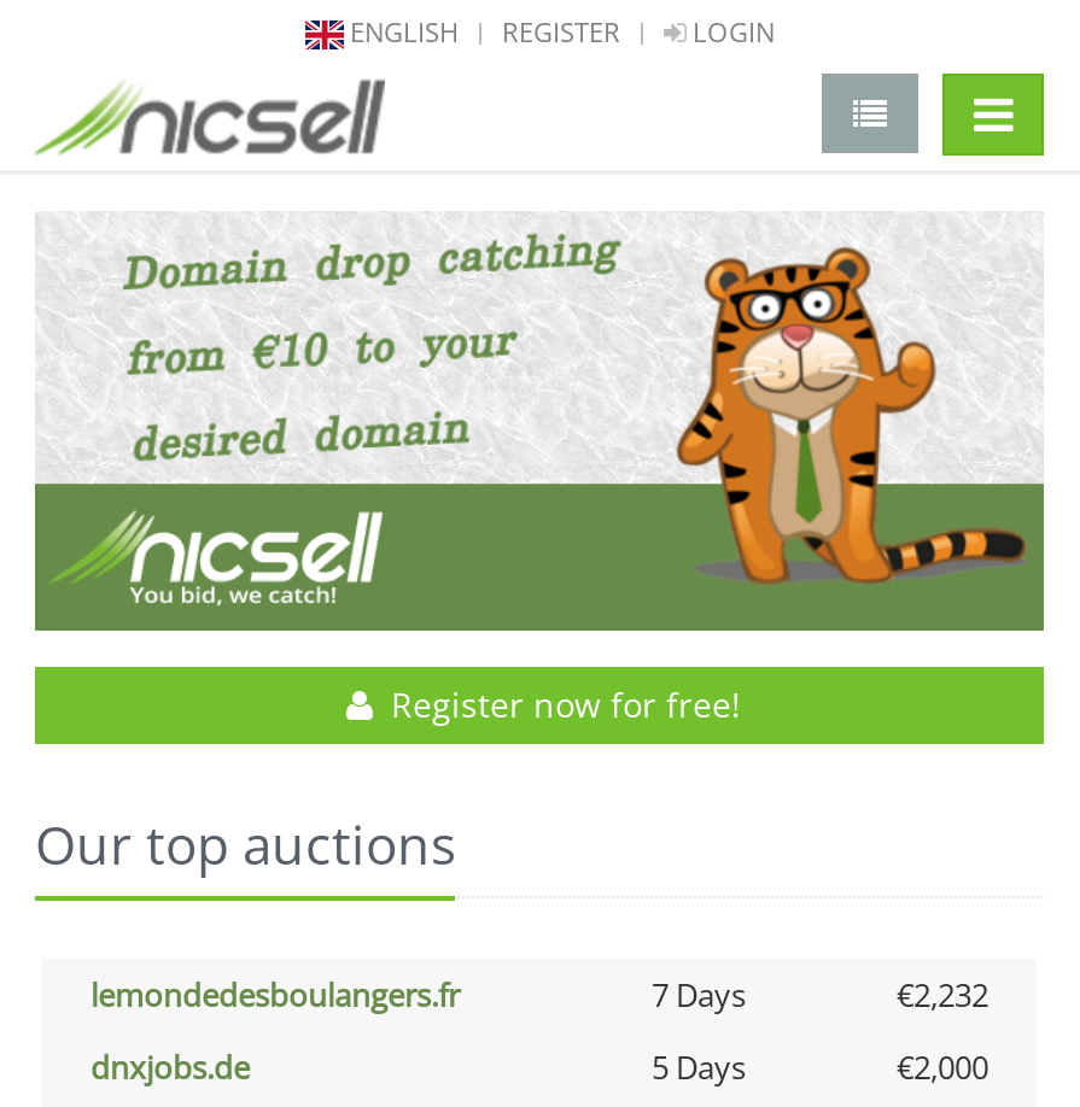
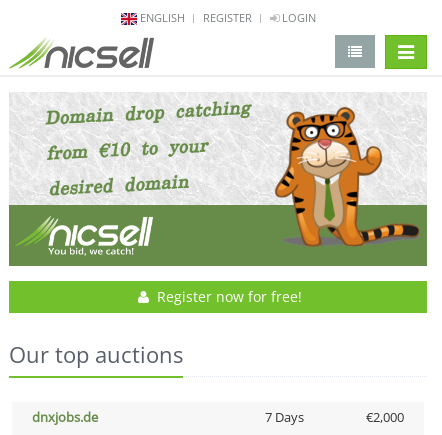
[91,974,988,1017] lemondedesboulangers.fr | 7 Days | €2,232 -> none
[652,1046,746,1089] 5 Days -> [264,408,303,426] 7 Days

